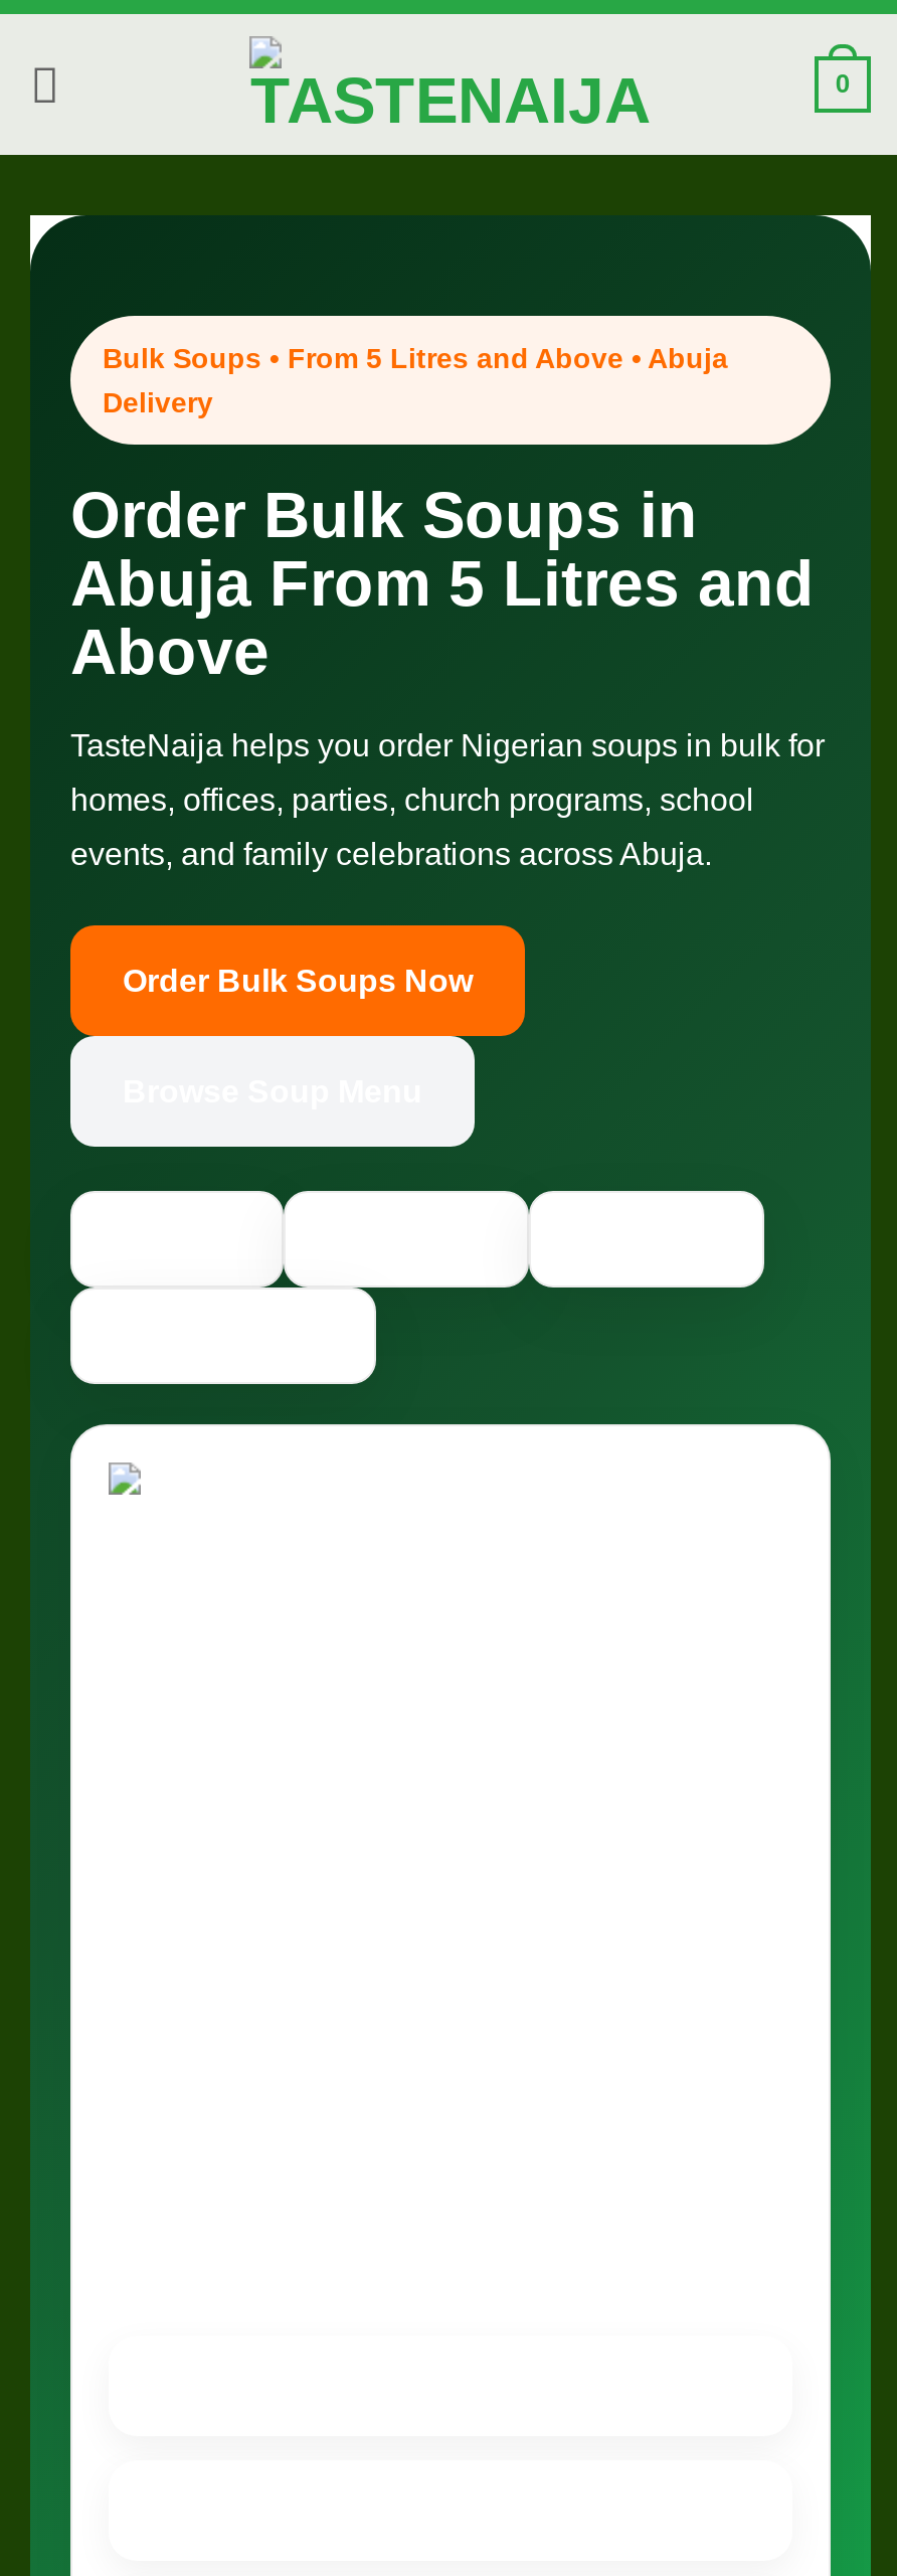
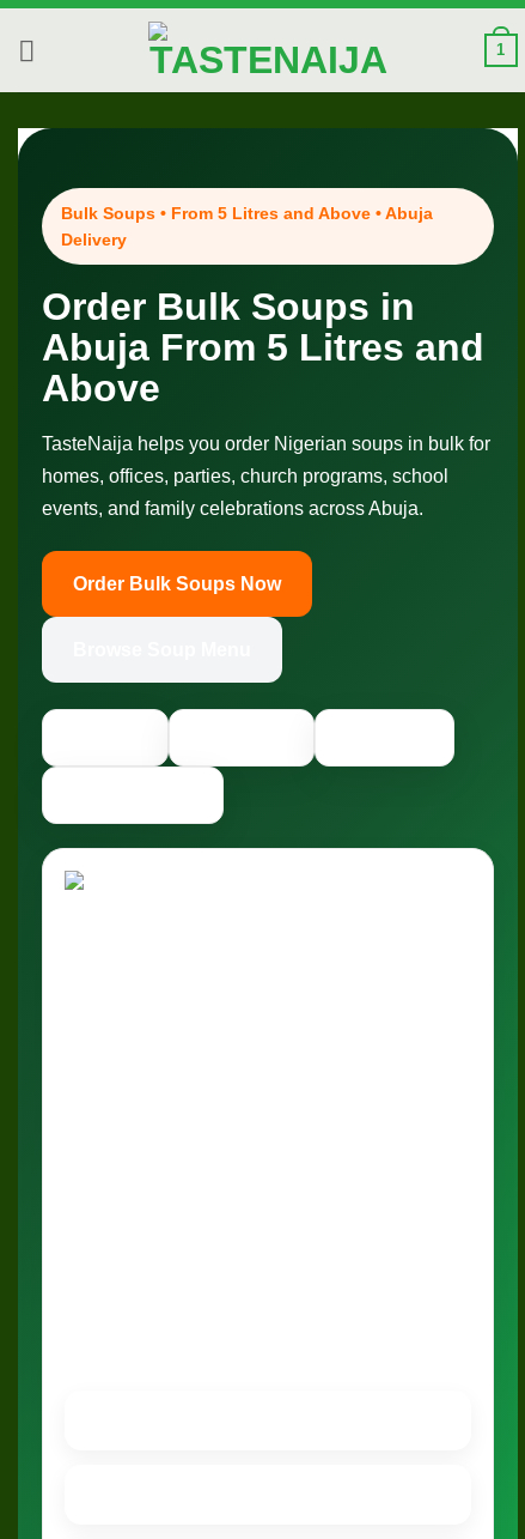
[835,68,850,98] 0 -> [497,41,505,59] 1

